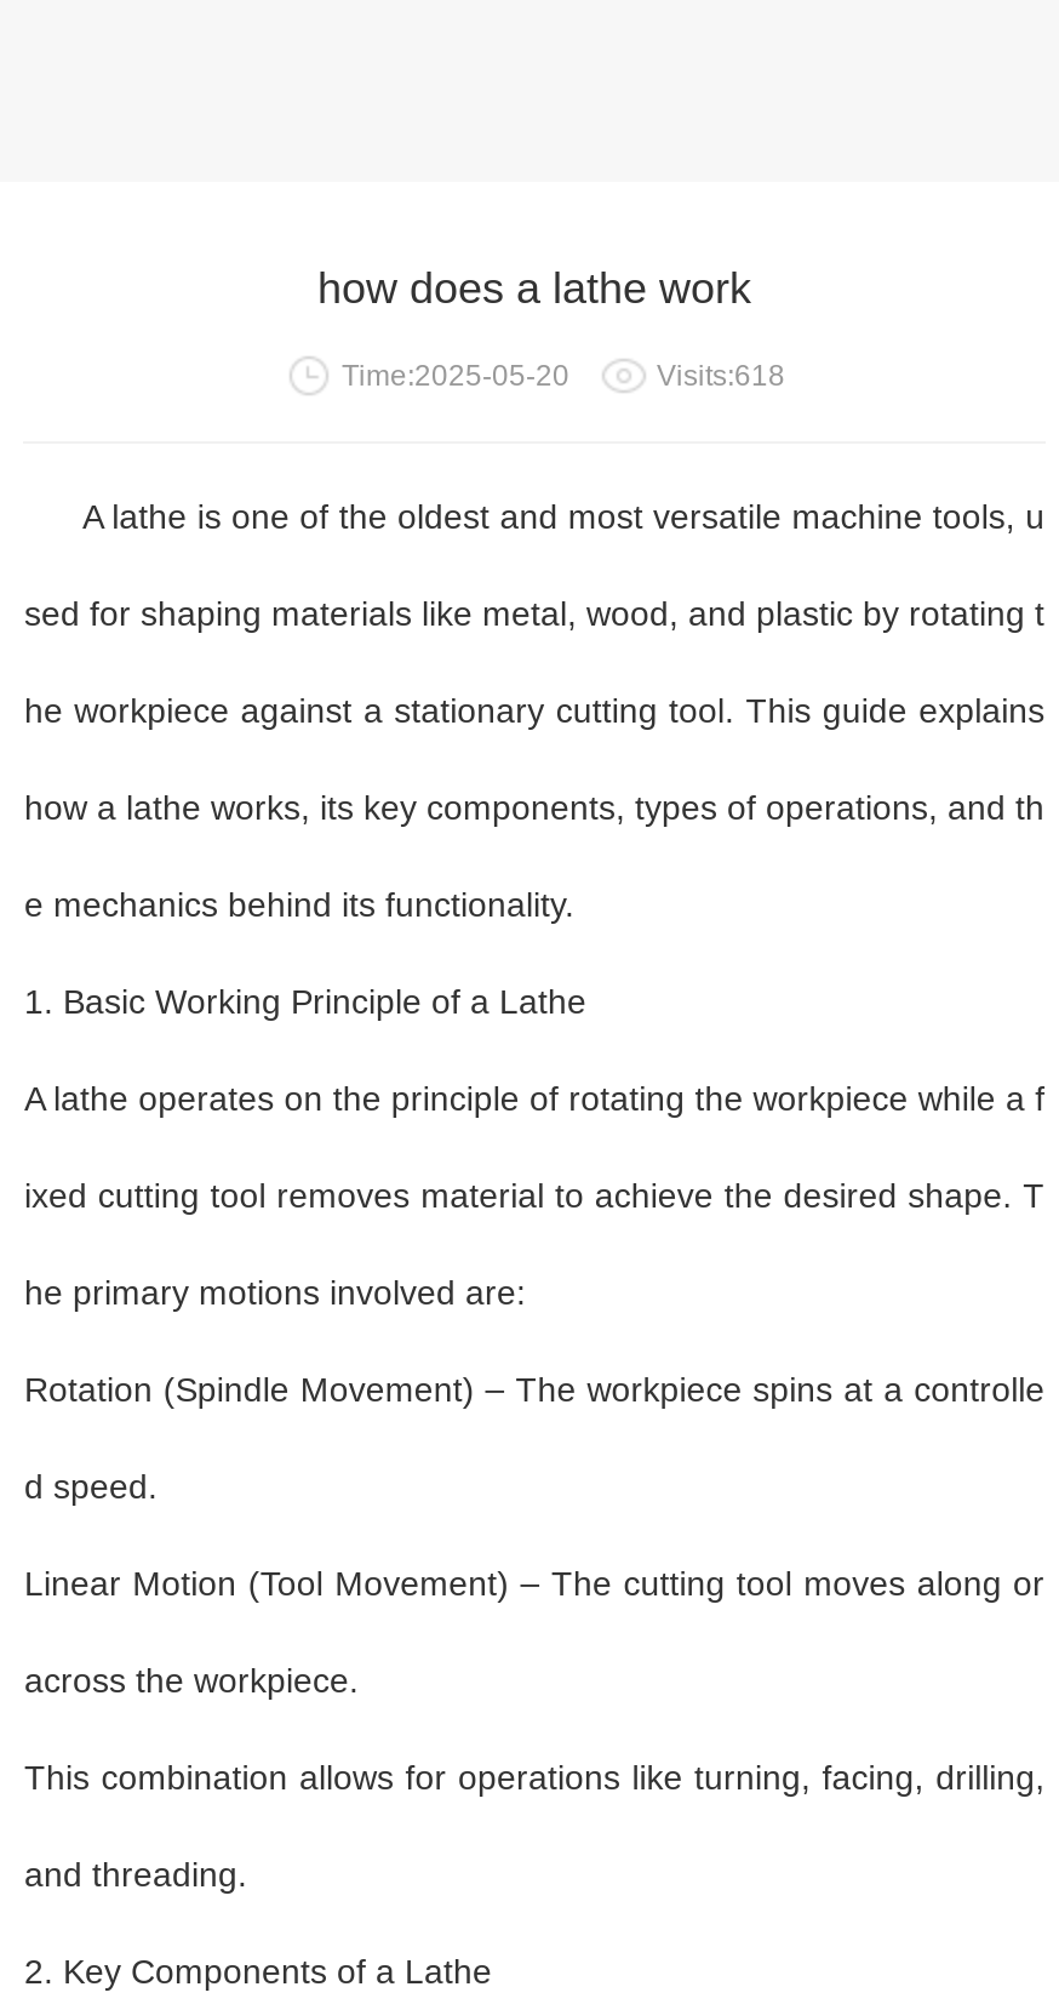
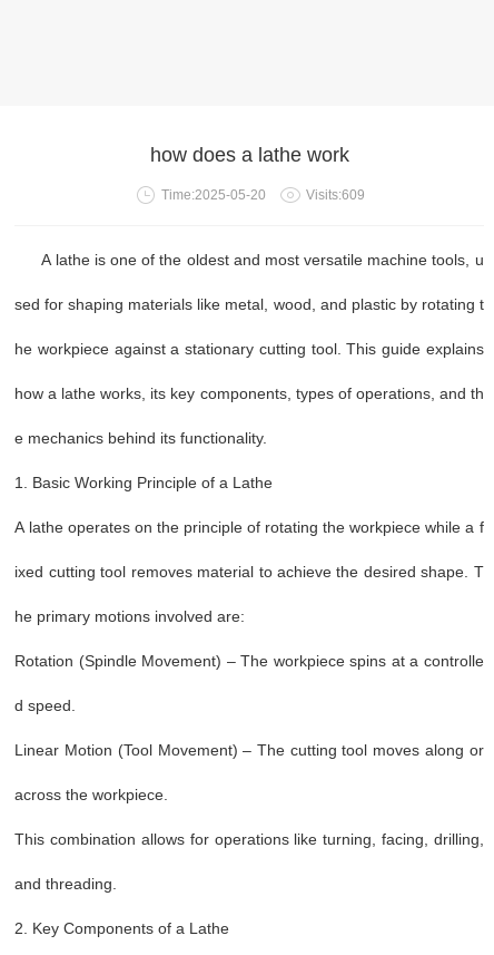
[342,359,785,393] Time:2025-05-20 Visits:618 -> [161,187,364,203] Time:2025-05-20 Visits:609

